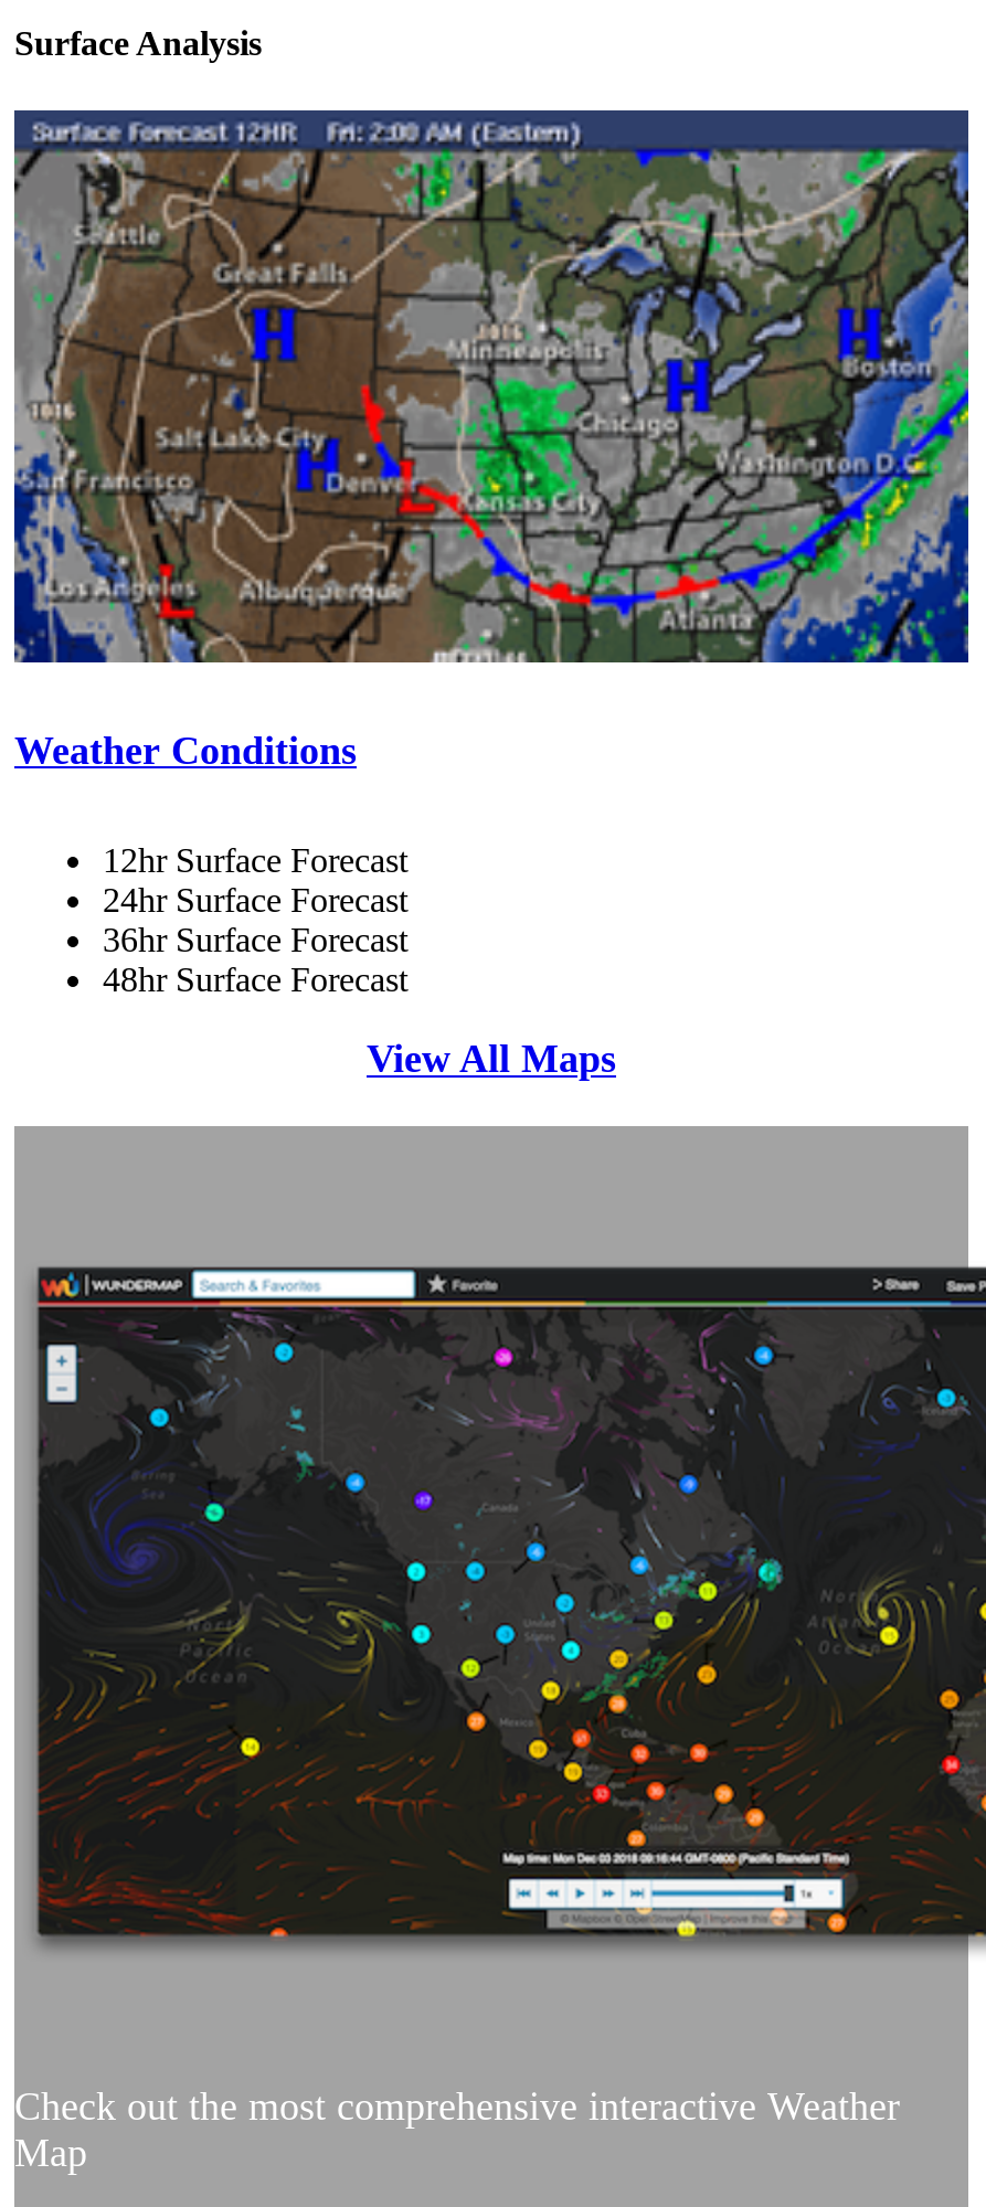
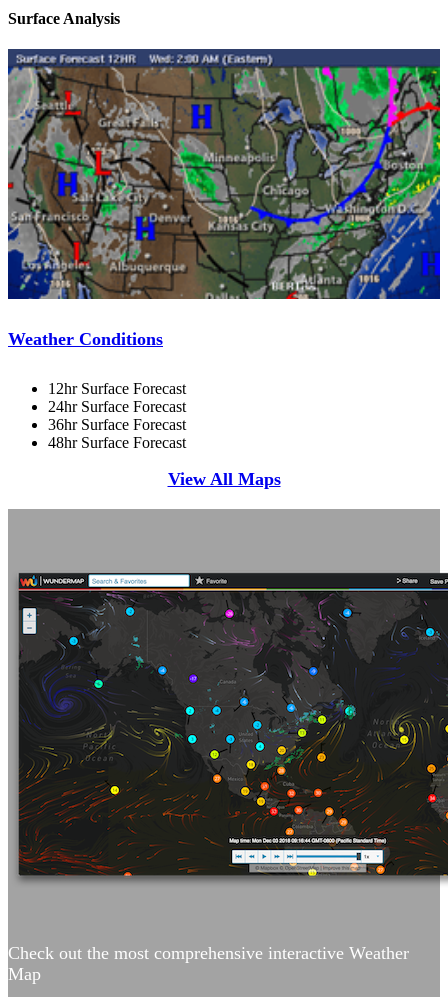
[12,124,971,665] [image] -> [7,55,441,300] [image]

